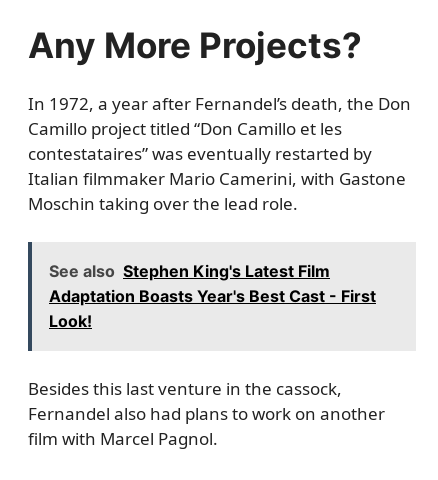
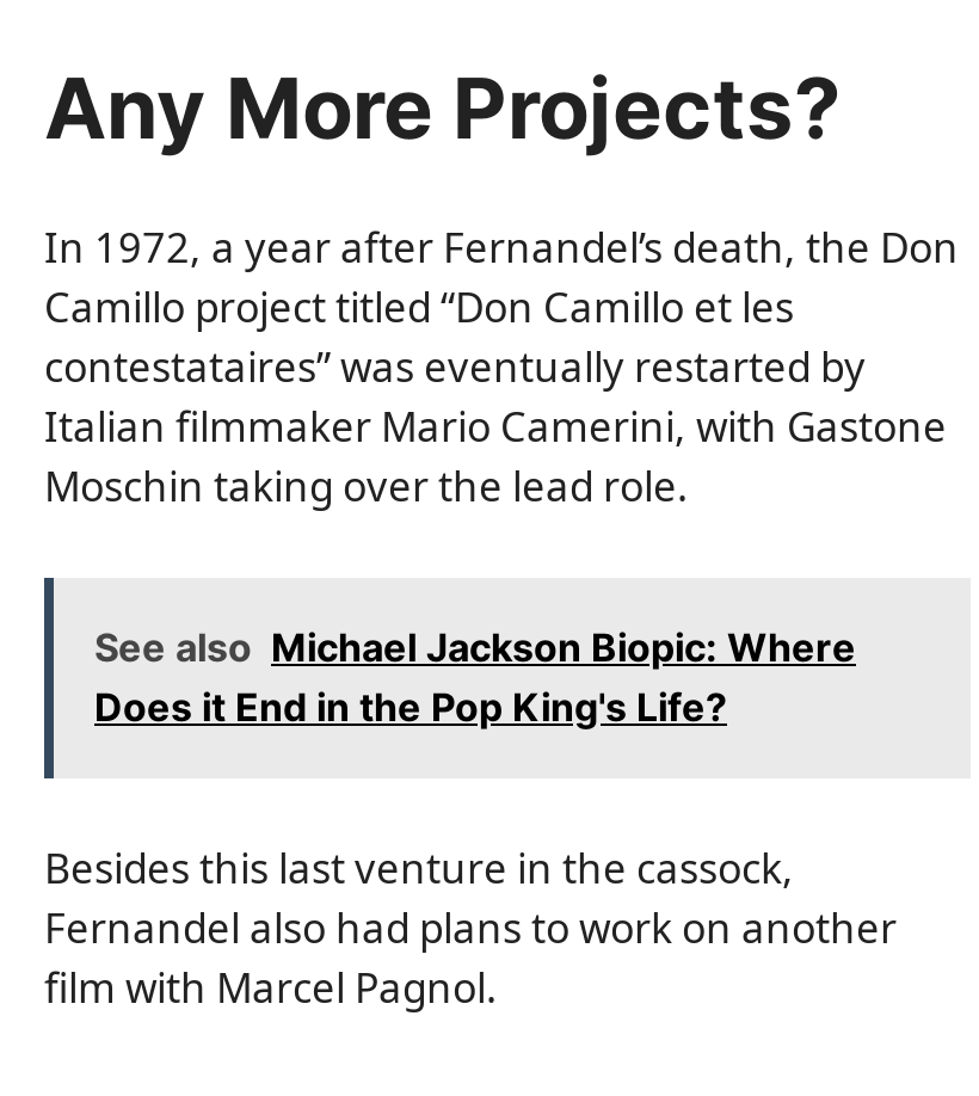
[49,261,376,331] See also Stephen King's Latest Film | Adaptation Boasts Year's Best Cast - First | Look! -> [94,622,856,730] See also Michael Jackson Biopic: Where | Does it End in the Pop King's Life?

